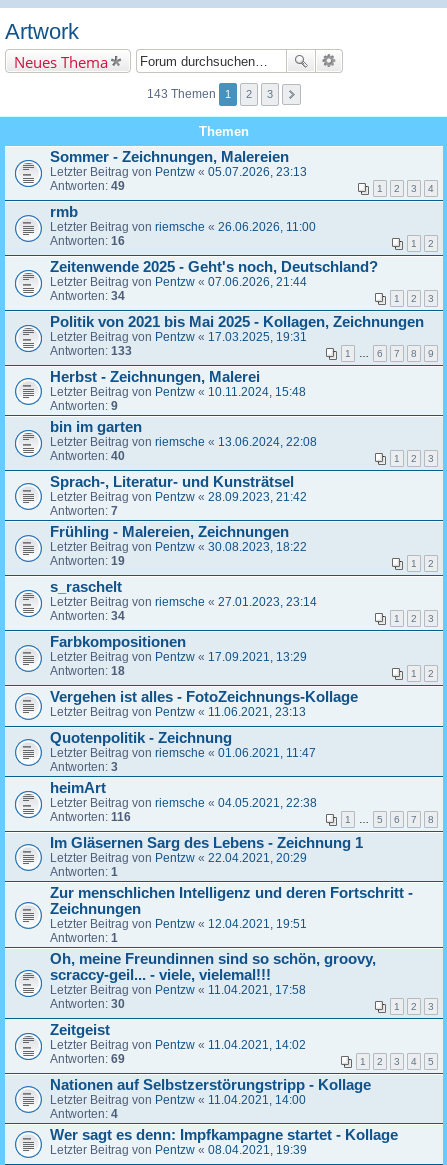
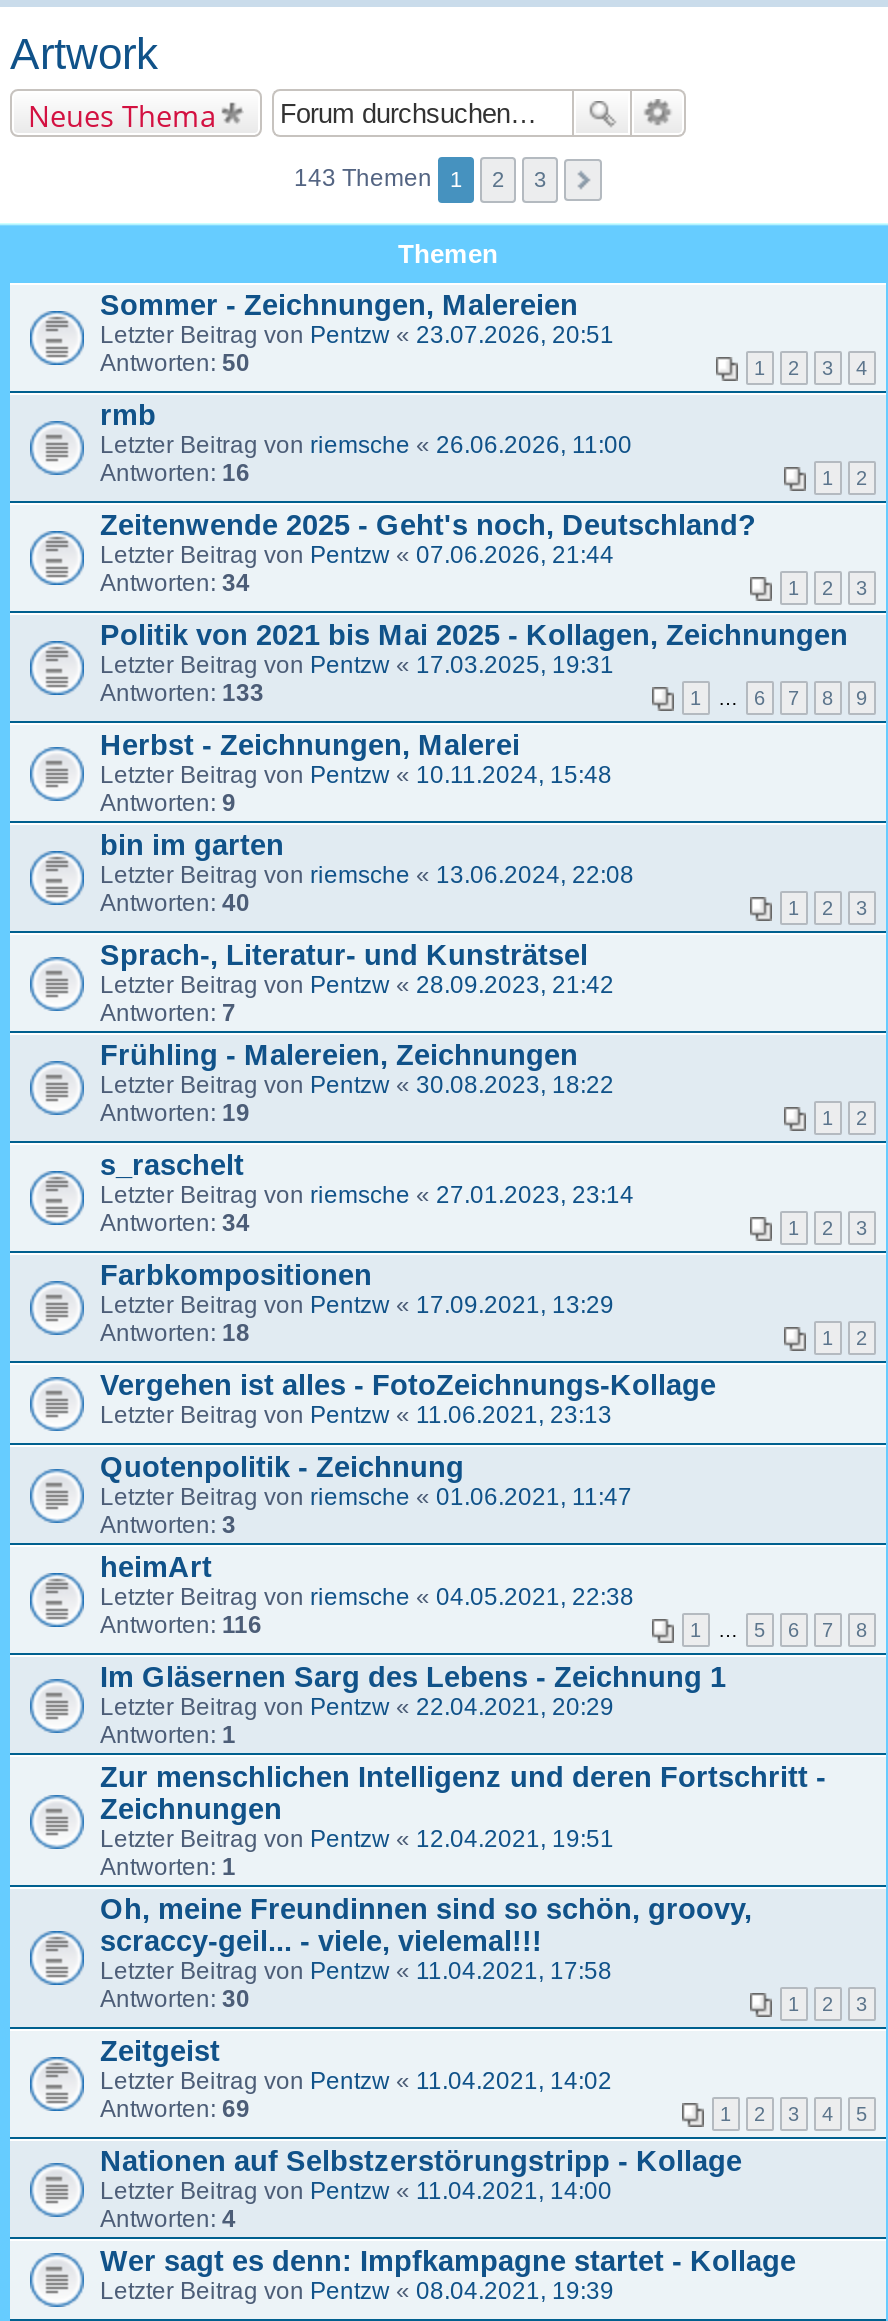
[50,165,307,179] Letzter Beitrag von Pentzw «05.07.2026, 23:13 -> [100,322,614,350] Letzter Beitrag von Pentzw «23.07.2026, 20:51
[50,179,125,193] Antworten: 49 -> [100,350,250,378] Antworten: 50

